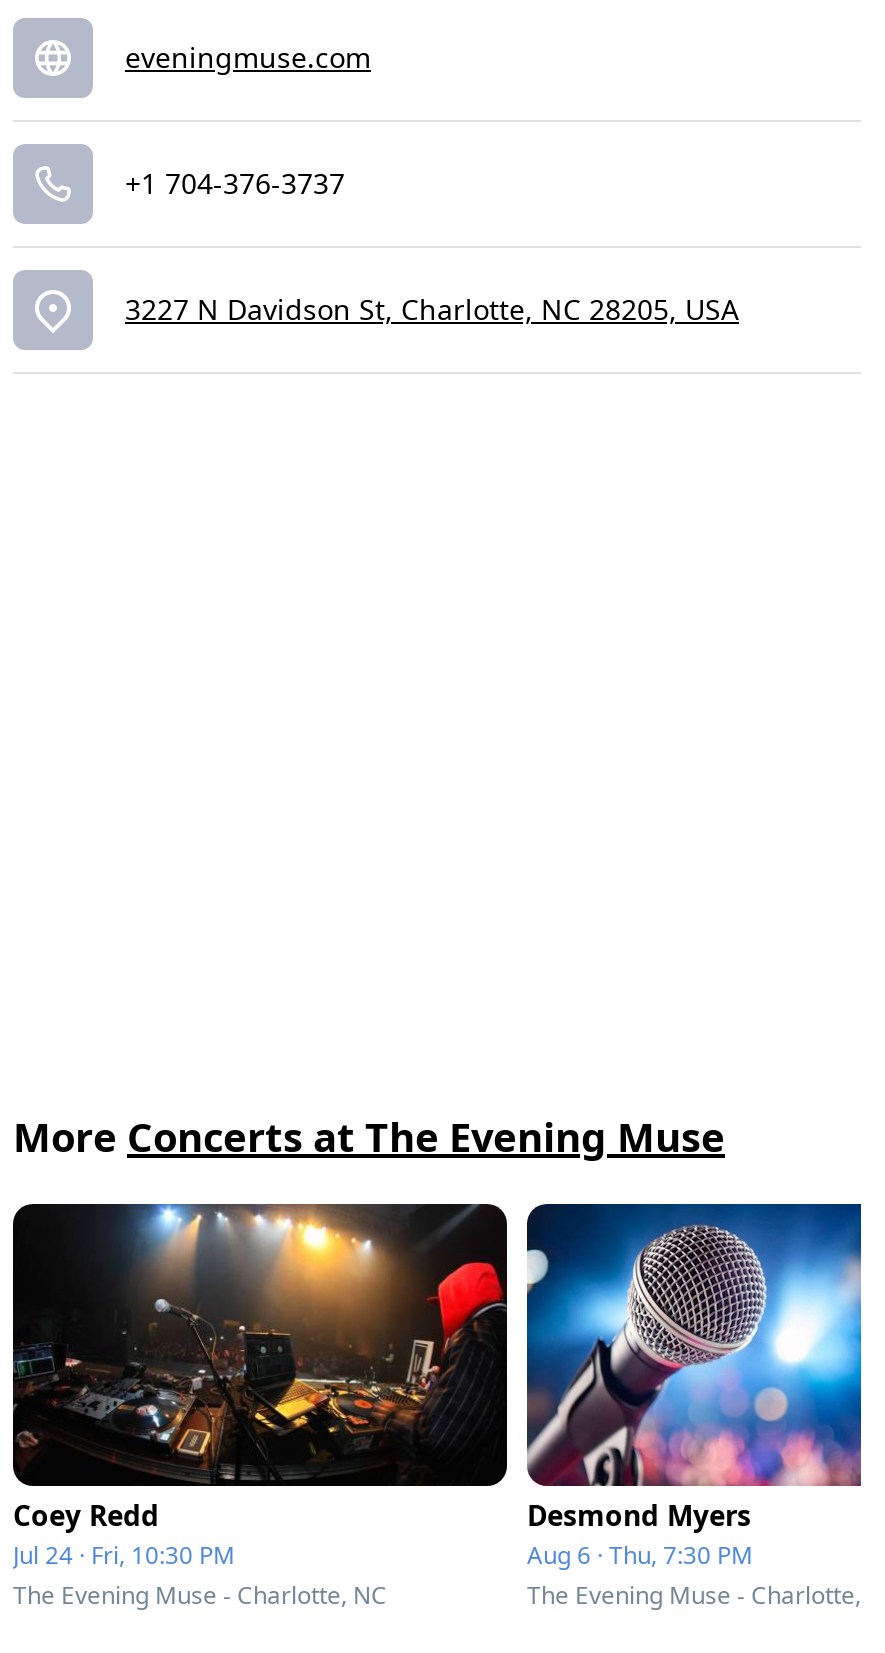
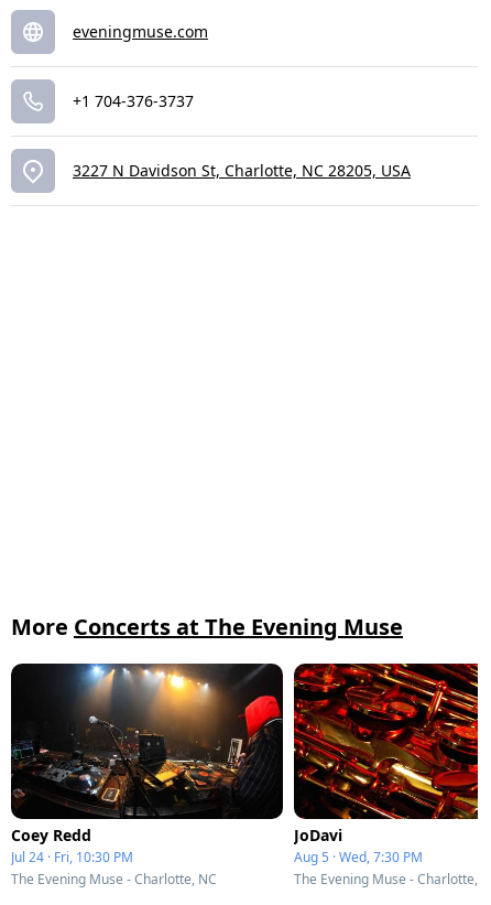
[525,1202,863,1572] [image] | Desmond Myers | Aug 6 · Thu, 7:30 PM -> [293,662,479,866] [image] | JoDavi | Aug 5 · Wed, 7:30 PM

